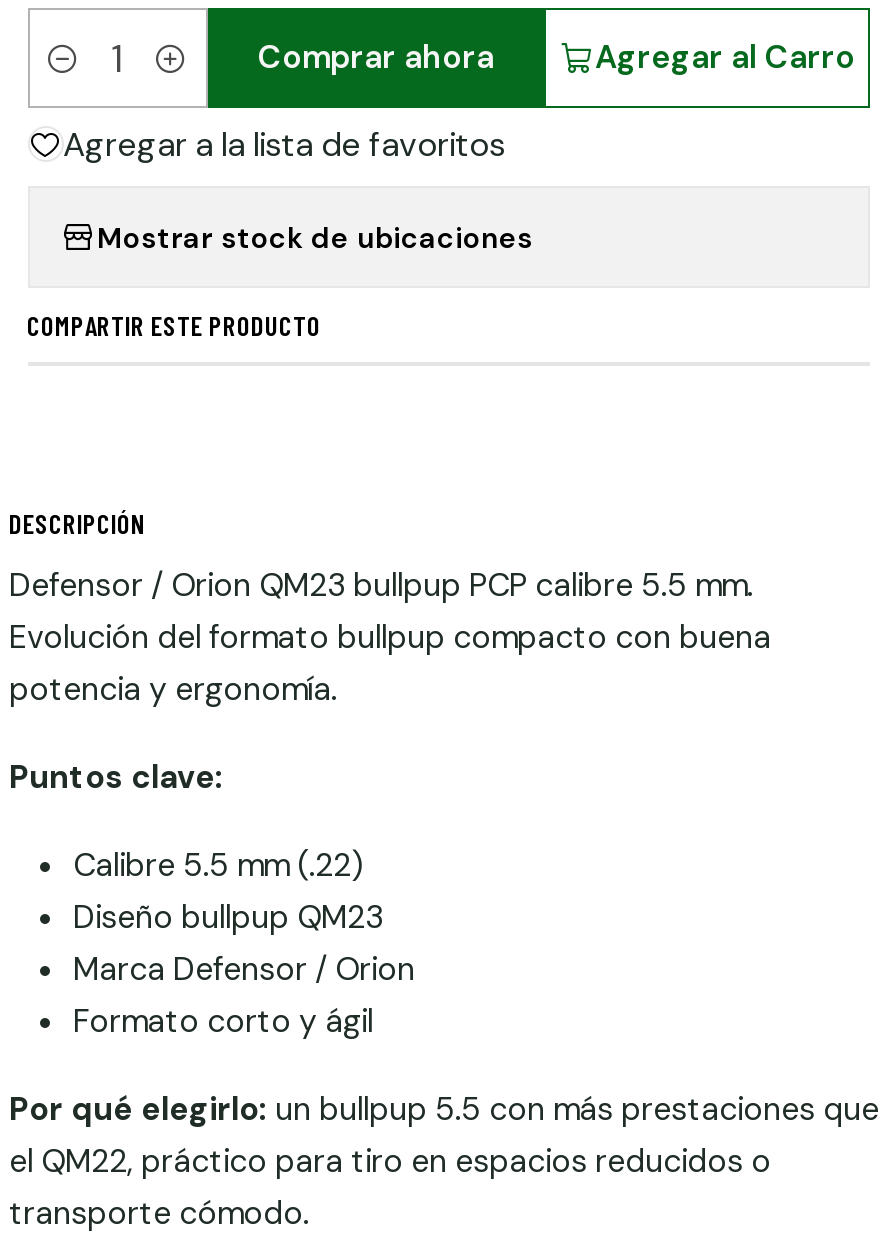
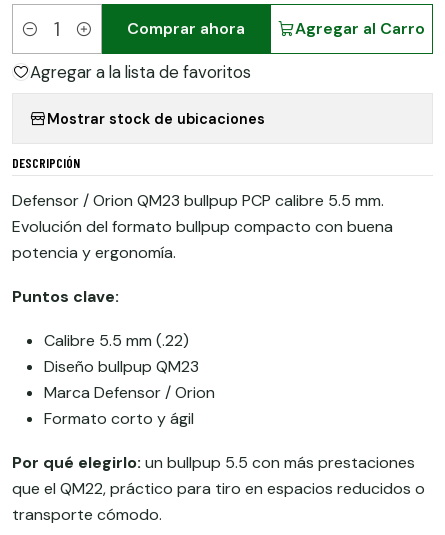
[27,308,321,342] COMPARTIR ESTE PRODUCTO -> none

